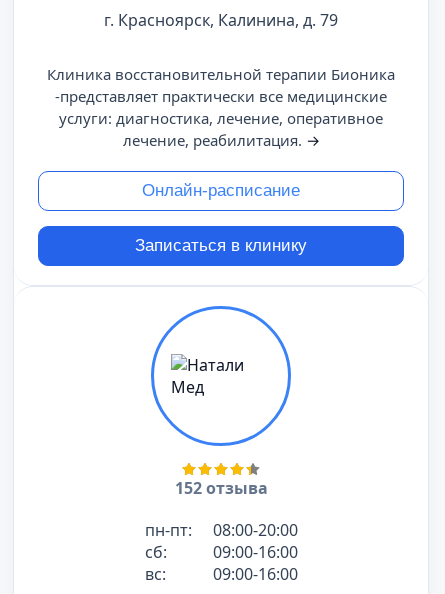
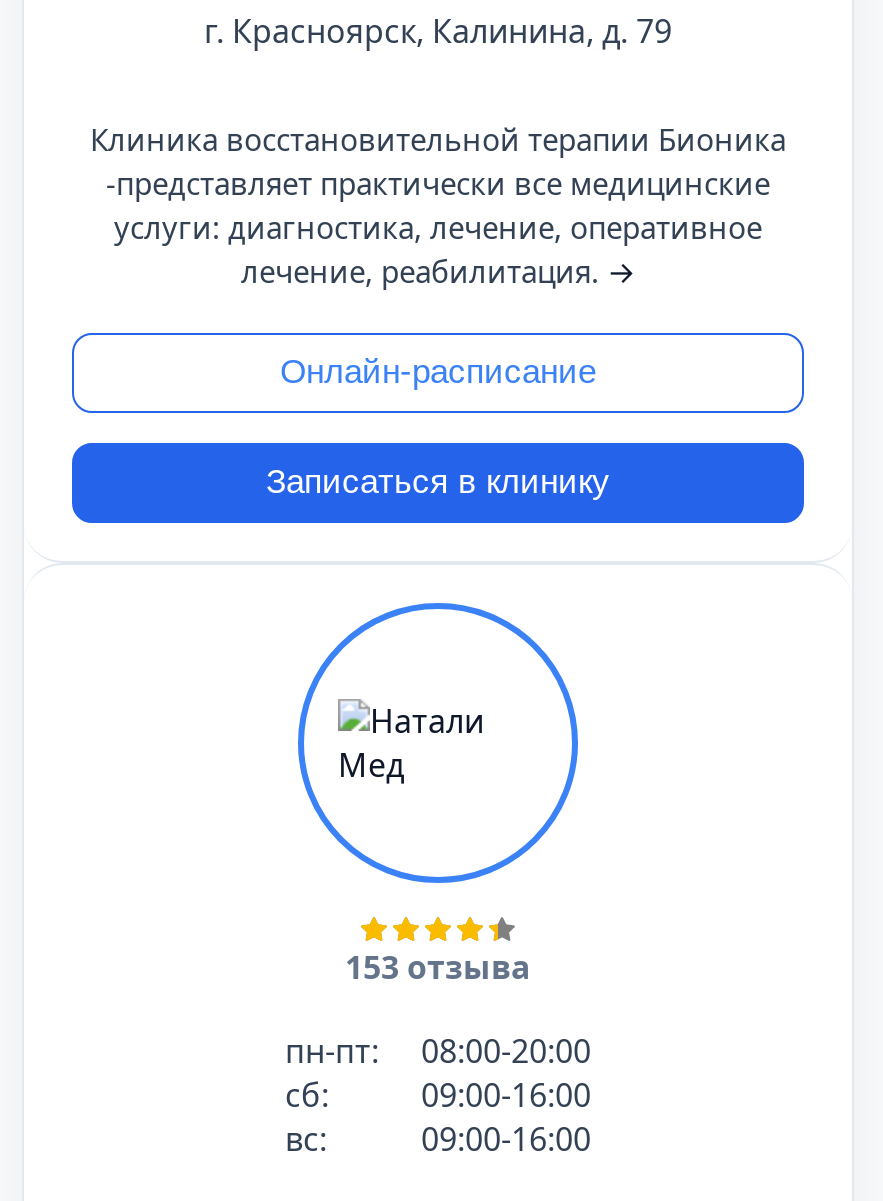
[174,477,267,499] 152 отзыва -> [345,945,531,989] 153 отзыва

